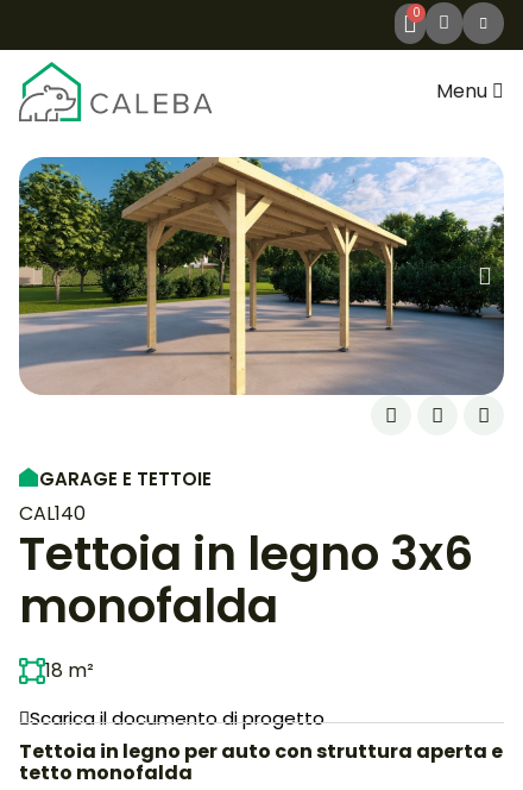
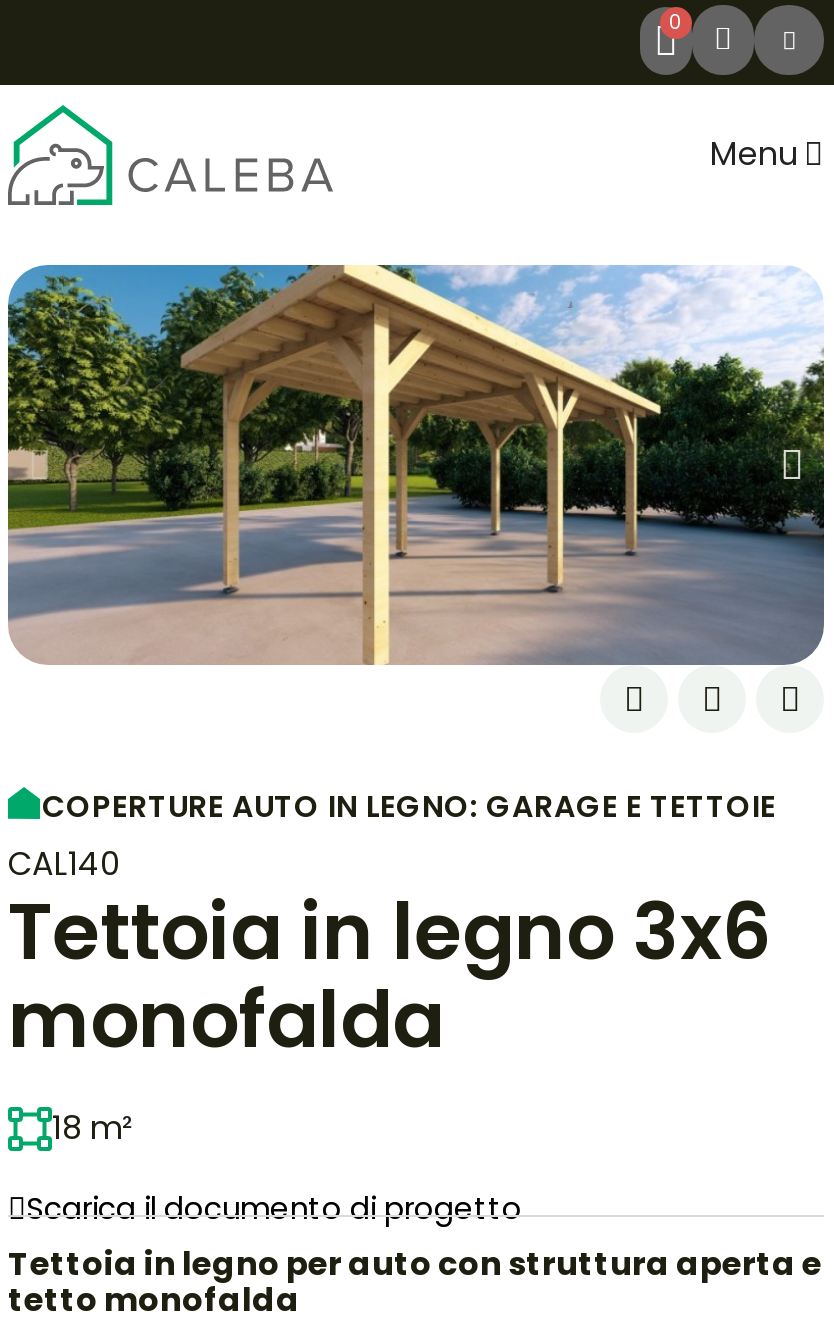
[39,466,212,491] GARAGE E TETTOIE -> [42,785,776,827] COPERTURE AUTO IN LEGNO: GARAGE E TETTOIE

